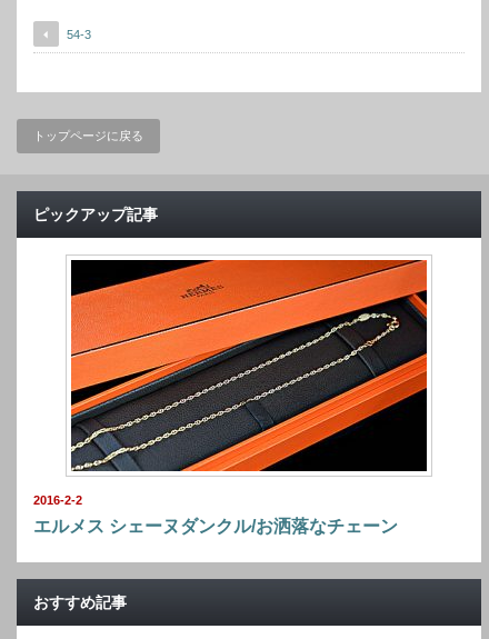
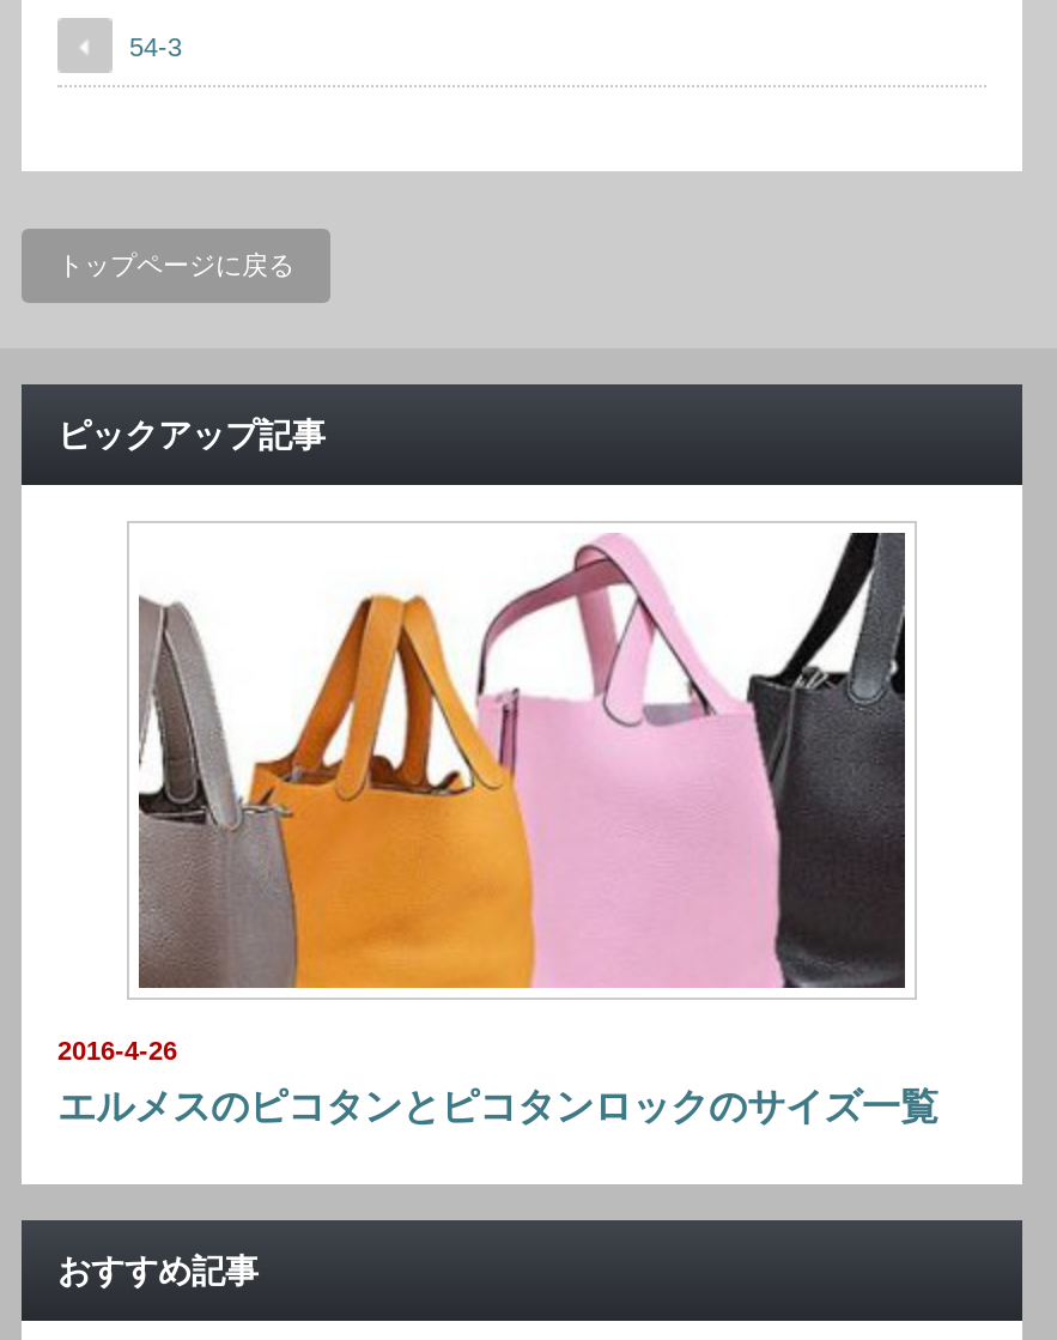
[33,259,428,507] [image] | 2016-2-2 -> [57,530,907,1065] [image] | 2016-4-26
[33,517,398,536] エルメス シェーヌダンクル/お洒落なチェーン -> [57,1087,938,1128] エルメスのピコタンとピコタンロックのサイズ一覧

